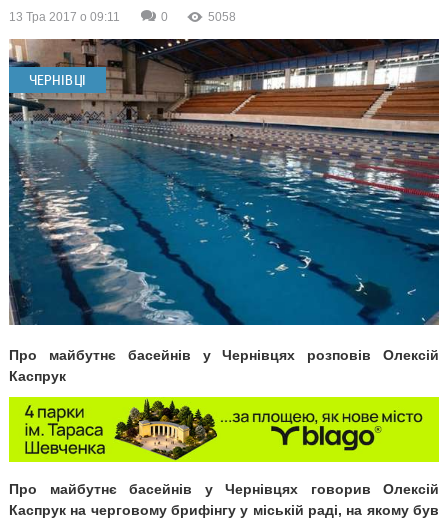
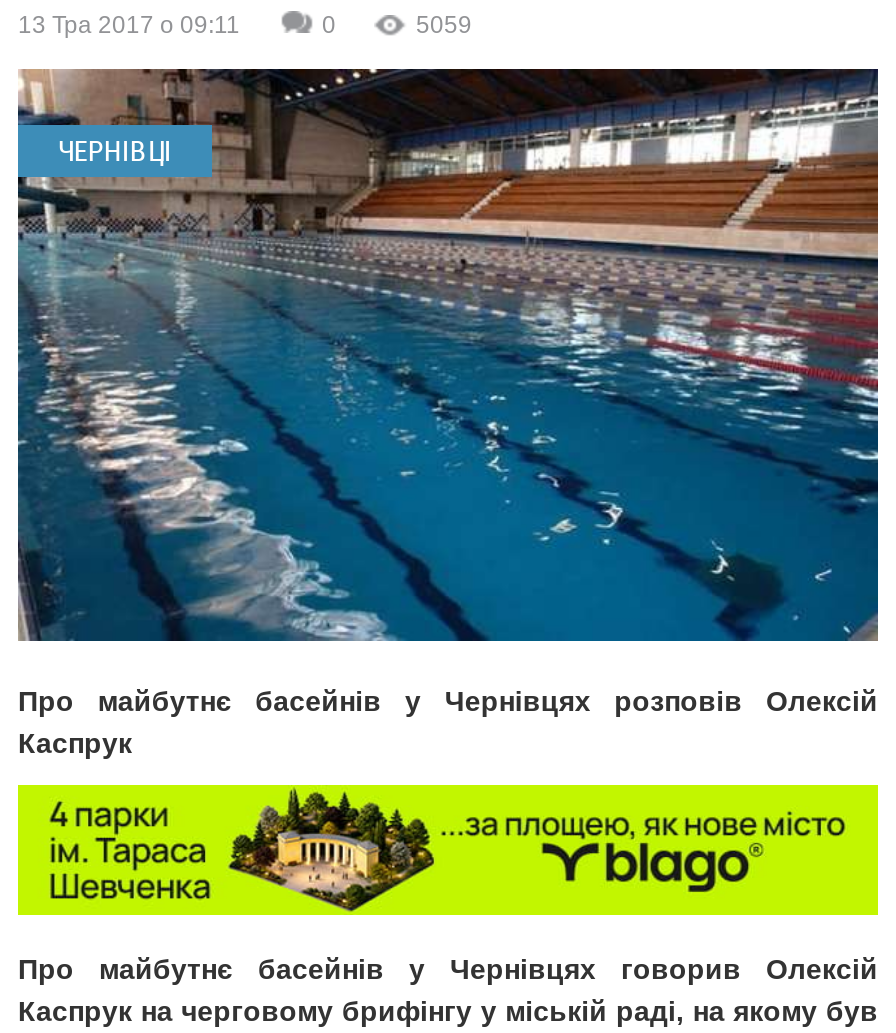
[208,10,236,24] 5058 -> [416,11,472,39] 5059

